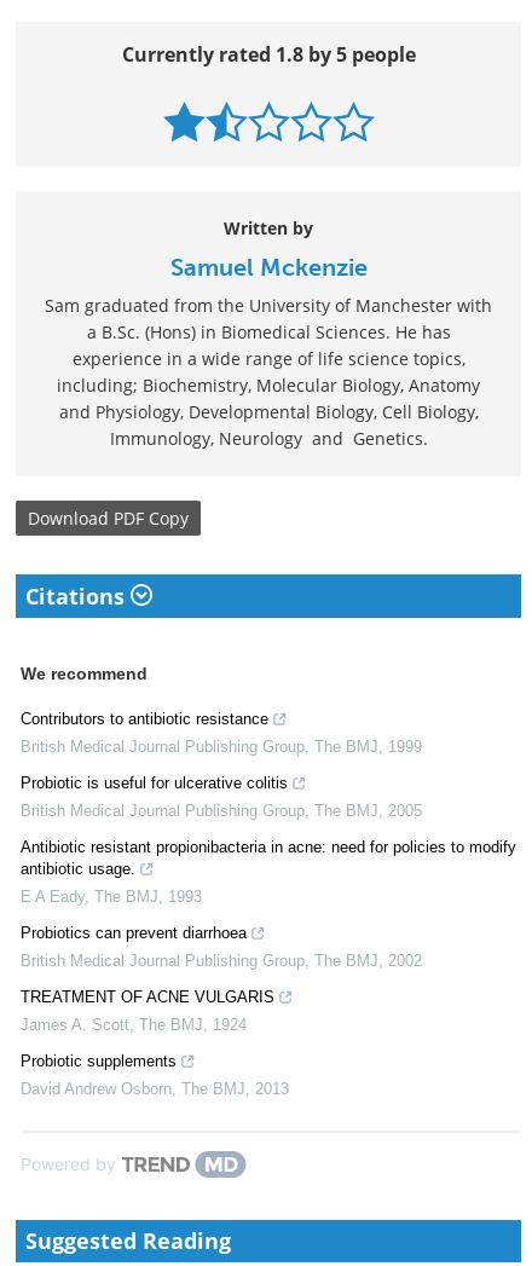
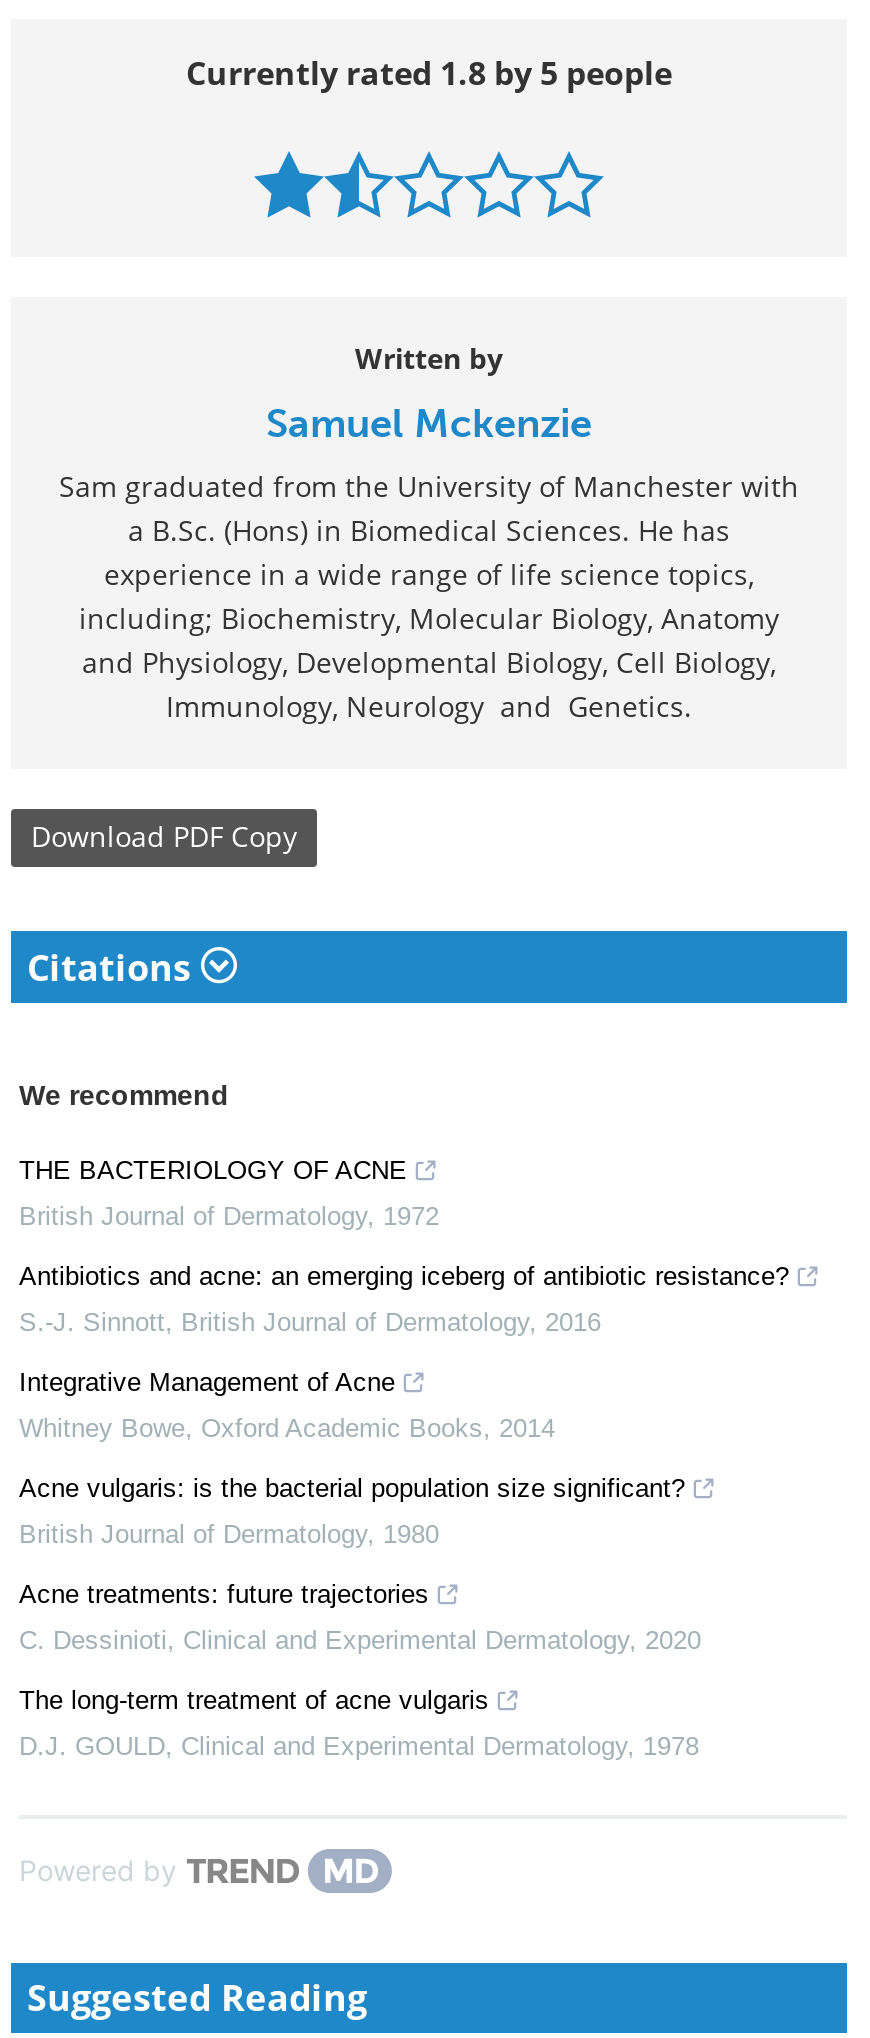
[21,710,268,728] Contributors to antibiotic resistance -> [19,1154,407,1184] THE BACTERIOLOGY OF ACNE
[21,738,422,756] British Medical Journal Publishing Group, The BMJ, 1999 -> [19,1200,439,1230] British Journal of Dermatology, 1972
[21,774,288,792] Probiotic is useful for ulcerative colitis -> [19,1260,789,1290] Antibiotics and acne: an emerging iceberg of antibiotic resistance?
[21,802,422,820] British Medical Journal Publishing Group, The BMJ, 2005 -> [19,1306,601,1336] S.‐J. Sinnott, British Journal of Dermatology, 2016
[21,838,516,878] Antibiotic resistant propionibacteria in acne: need for policies to modify | antibiotic usage. -> [19,1366,395,1396] Integrative Management of Acne
[21,888,202,906] E A Eady, The BMJ, 1993 -> [19,1412,555,1442] Whitney Bowe, Oxford Academic Books, 2014
[21,924,247,942] Probiotics can prevent diarrhoea -> [19,1472,685,1502] Acne vulgaris: is the bacterial population size significant?
[21,952,422,970] British Medical Journal Publishing Group, The BMJ, 2002 -> [19,1518,439,1548] British Journal of Dermatology, 1980
[21,988,274,1006] TREATMENT OF ACNE VULGARIS -> [19,1578,429,1608] Acne treatments: future trajectories
[21,1016,247,1034] James A. Scott, The BMJ, 1924 -> [19,1624,701,1654] C. Dessinioti, Clinical and Experimental Dermatology, 2020
[21,1052,177,1070] Probiotic supplements -> [19,1684,489,1714] The long‐term treatment of acne vulgaris
[21,1080,289,1098] David Andrew Osborn, The BMJ, 2013 -> [19,1730,699,1760] D.J. GOULD, Clinical and Experimental Dermatology, 1978

